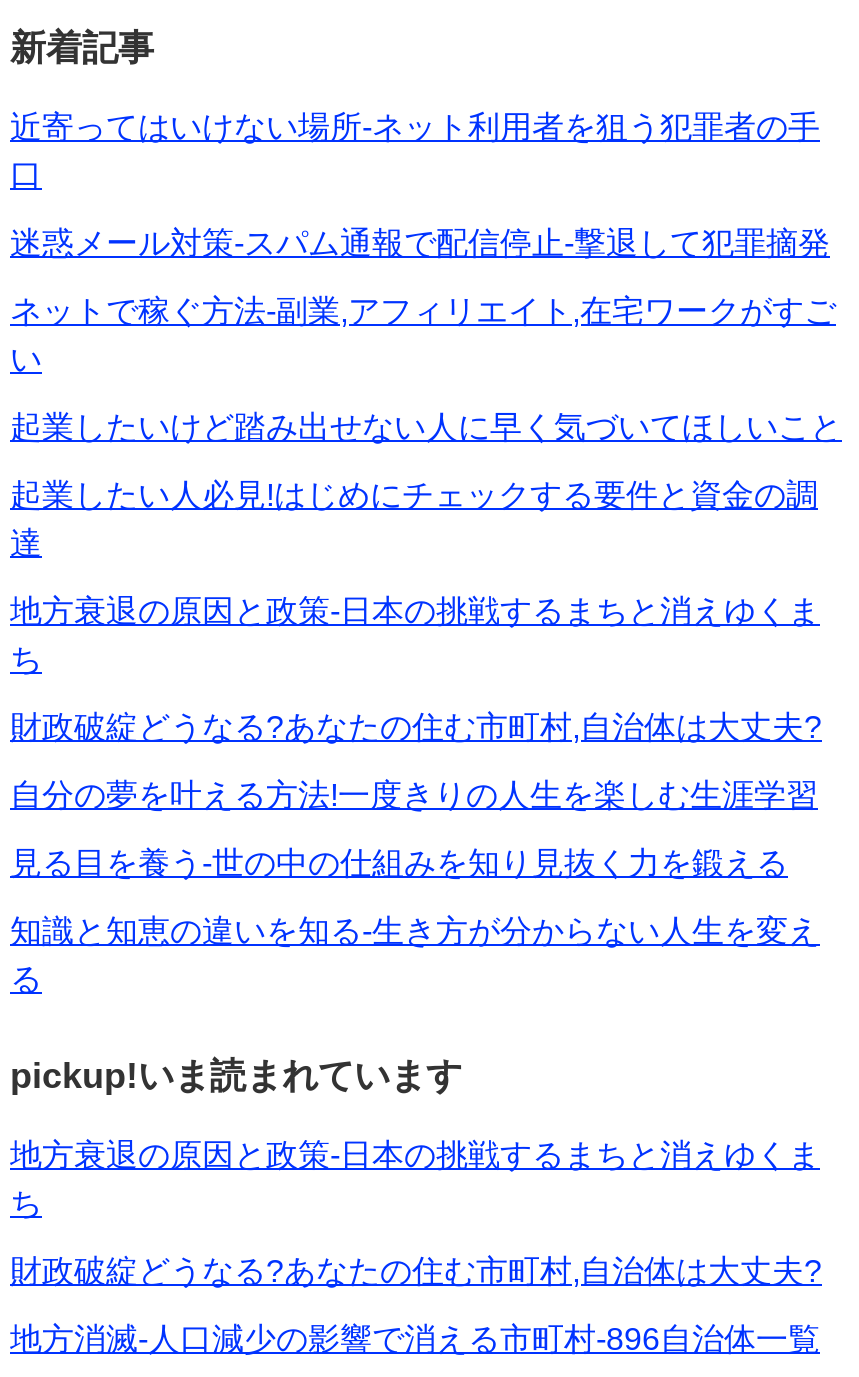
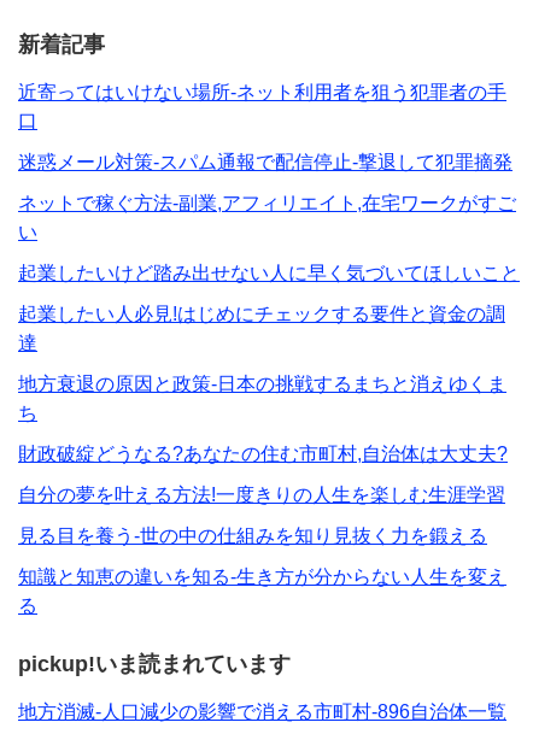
[10,1138,822,1288] 地方衰退の原因と政策-日本の挑戦するまちと消えゆくま | ち | 財政破綻どうなる?あなたの住む市町村,自治体は大丈夫? -> none

